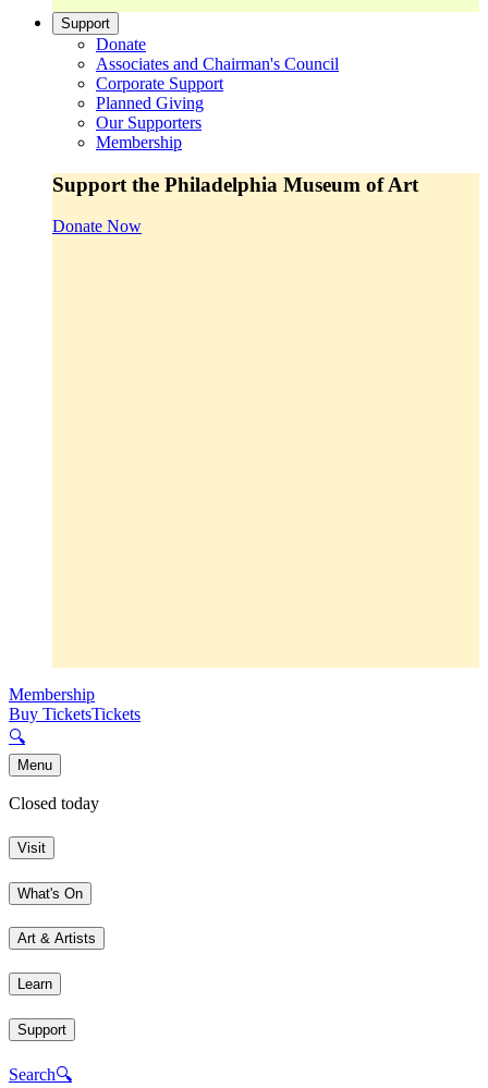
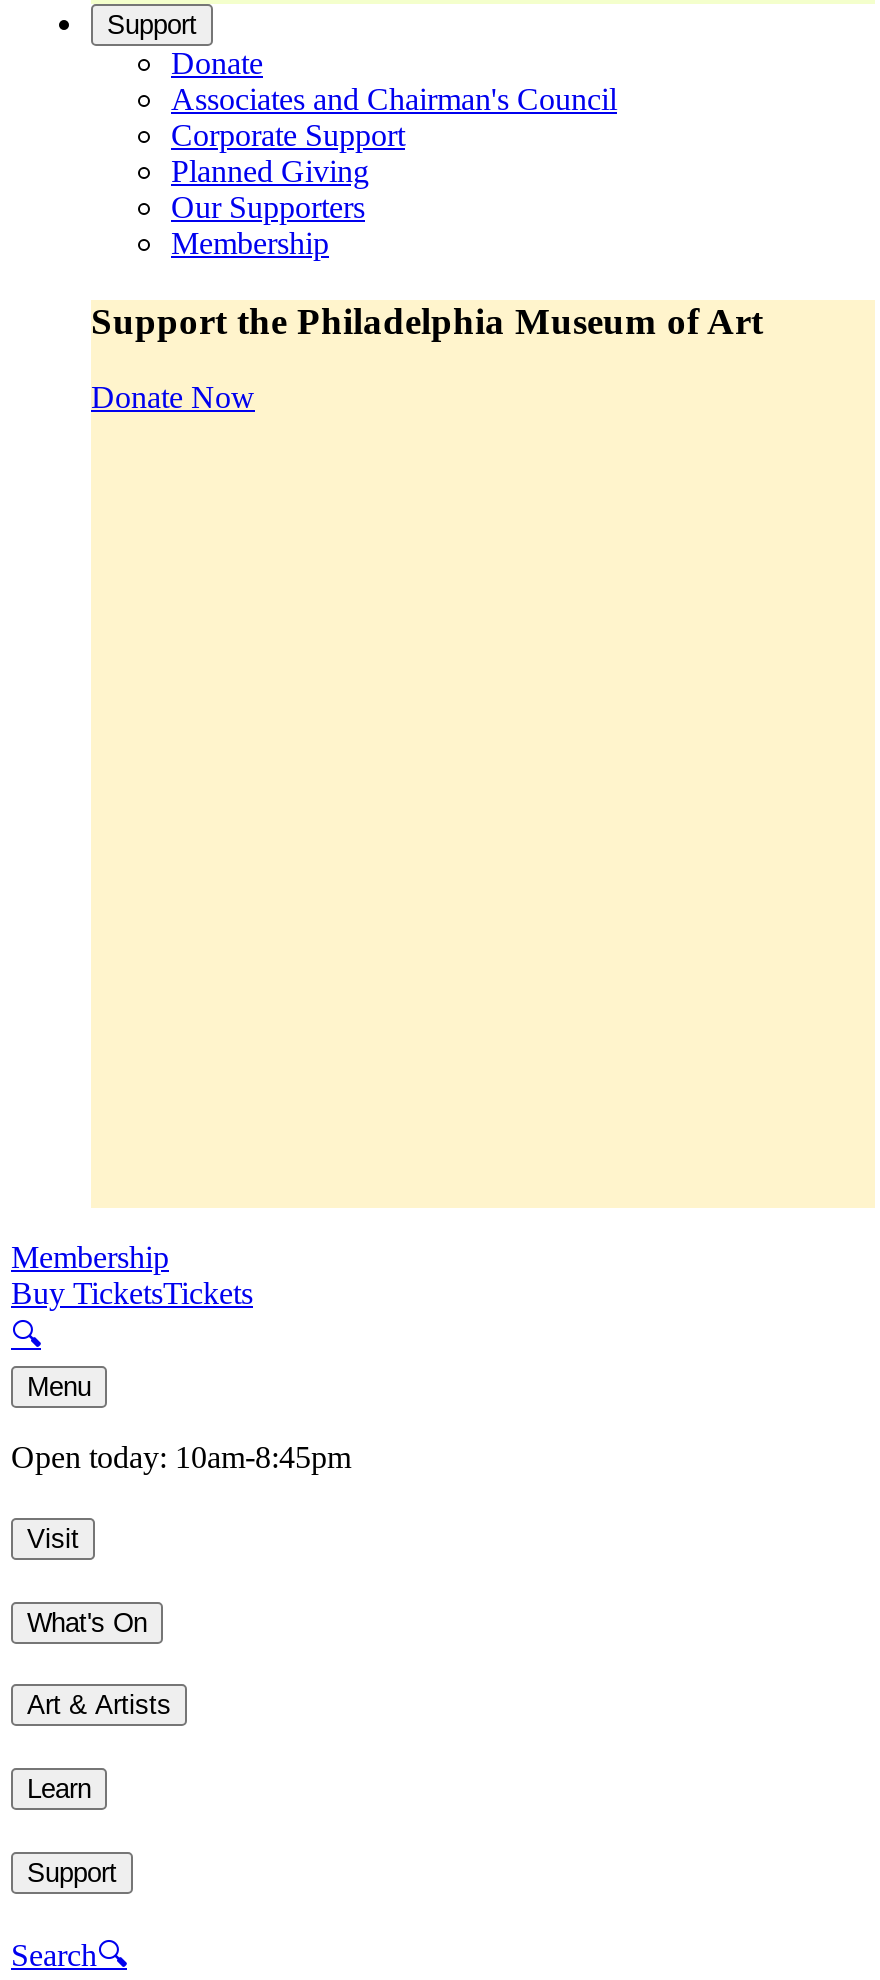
[9,794,99,813] Closed today -> [11,1441,351,1475] Open today: 10am-8:45pm

